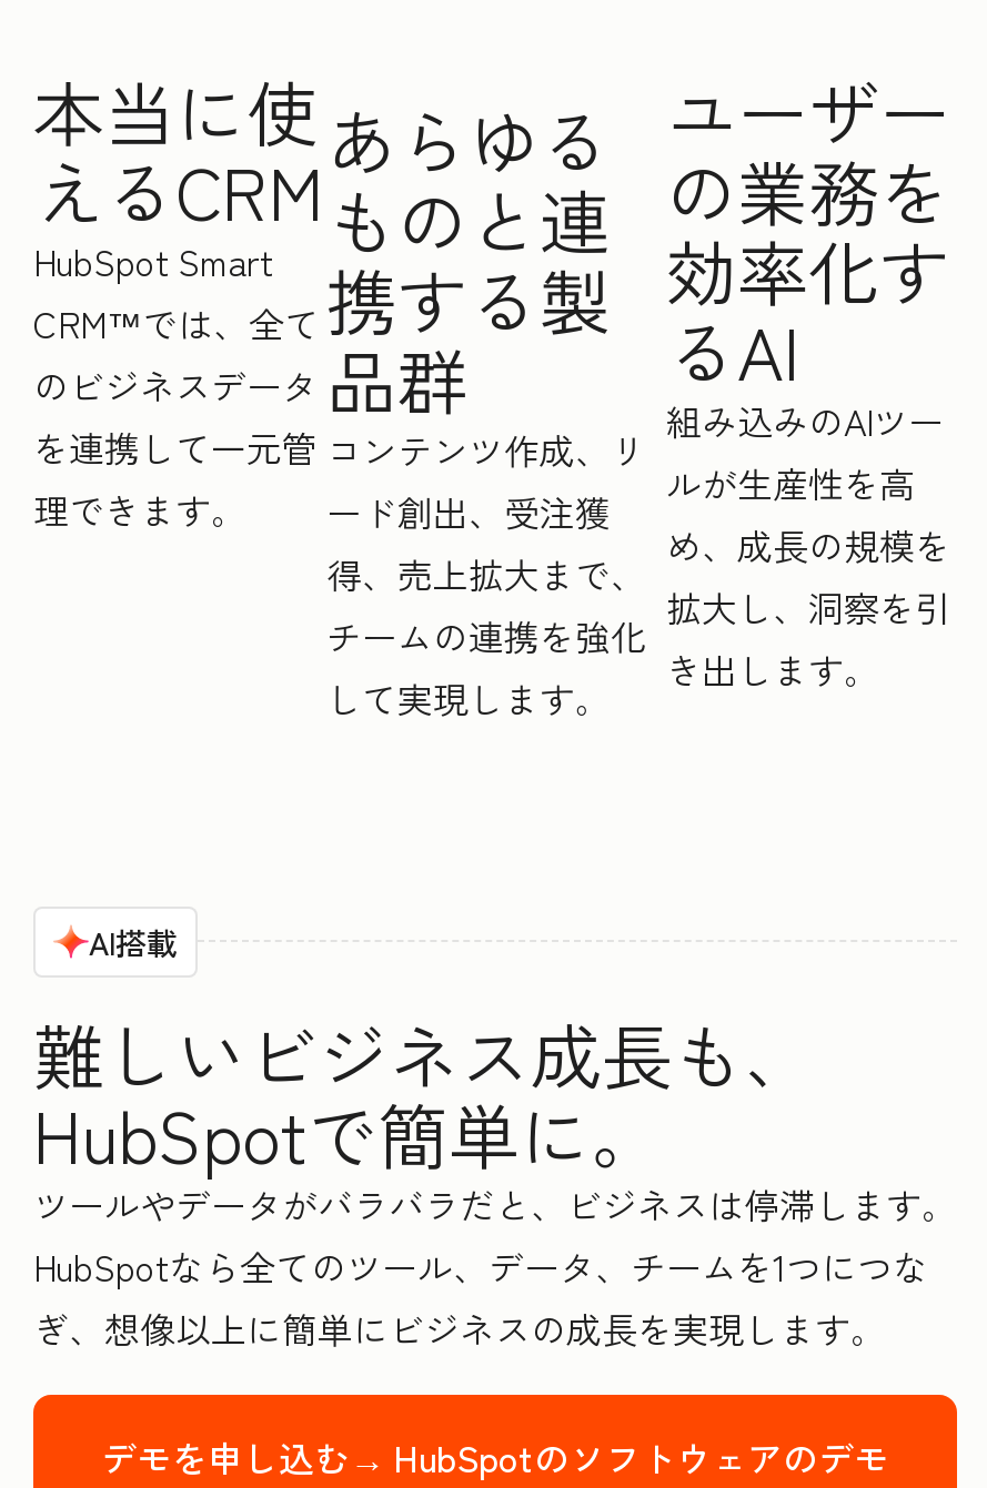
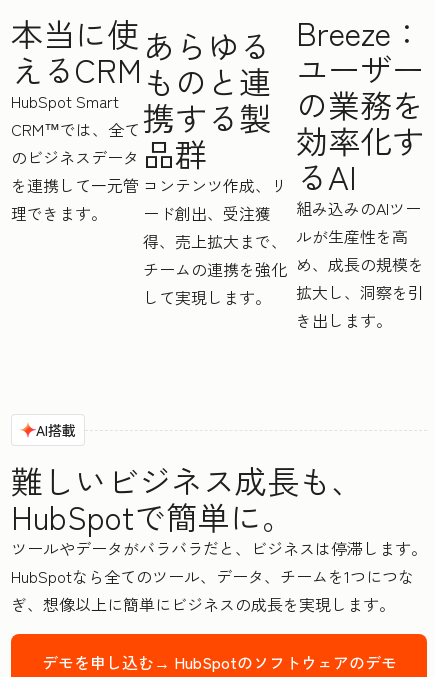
none -> [296,9,423,55] Breeze：

